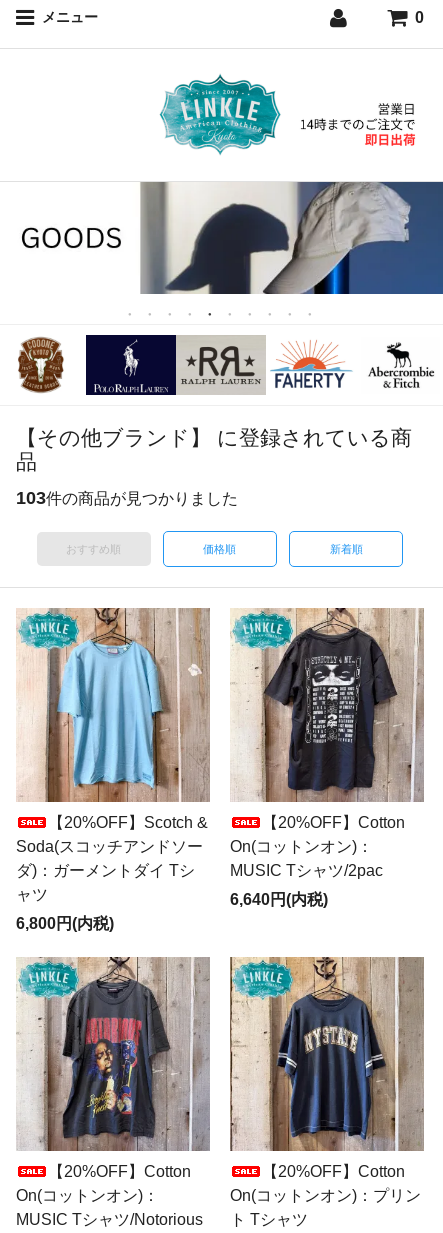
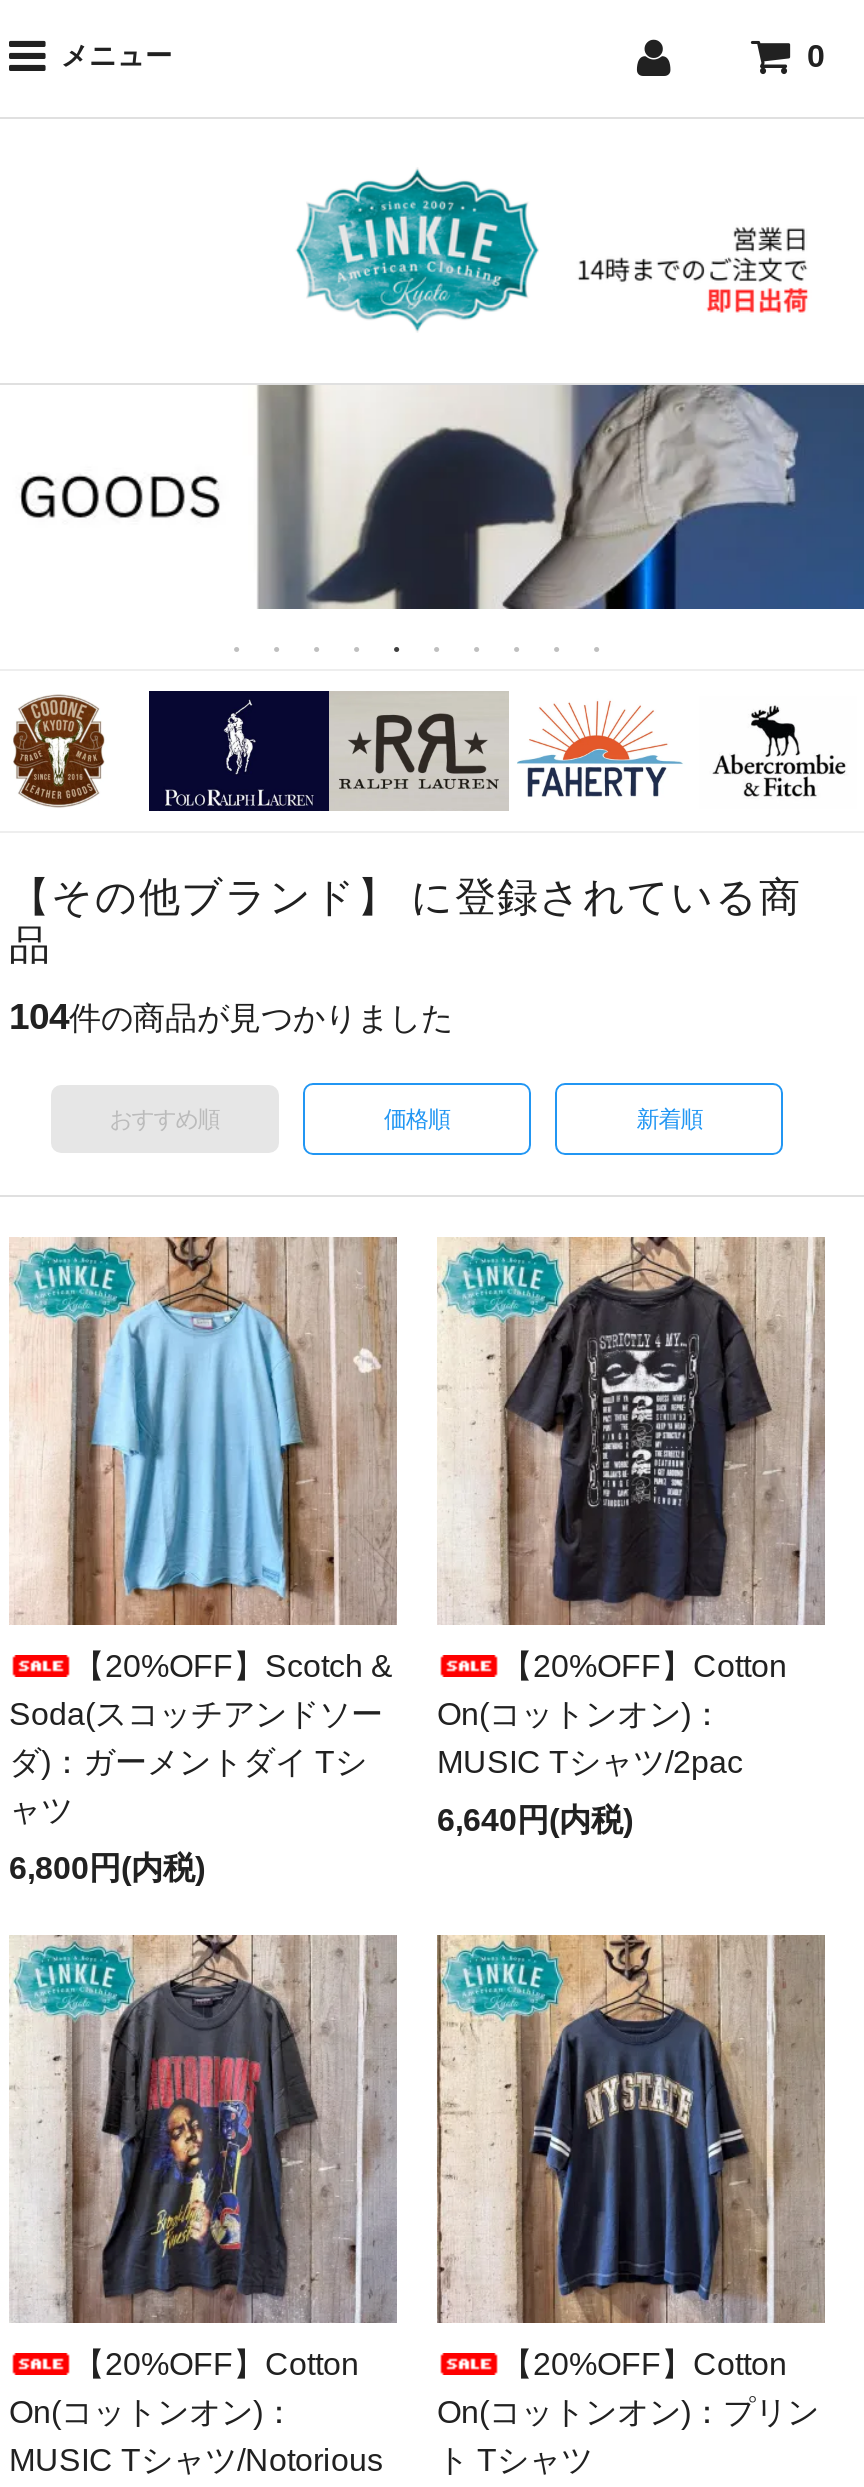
[16,487,238,508] 103件の商品が見つかりました -> [9,995,453,1037] 104件の商品が見つかりました

